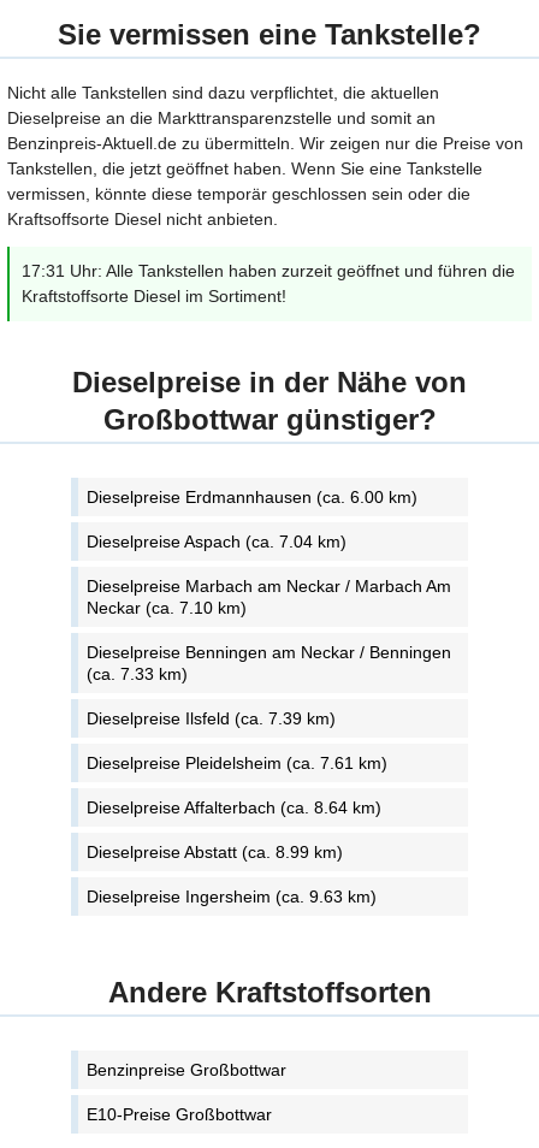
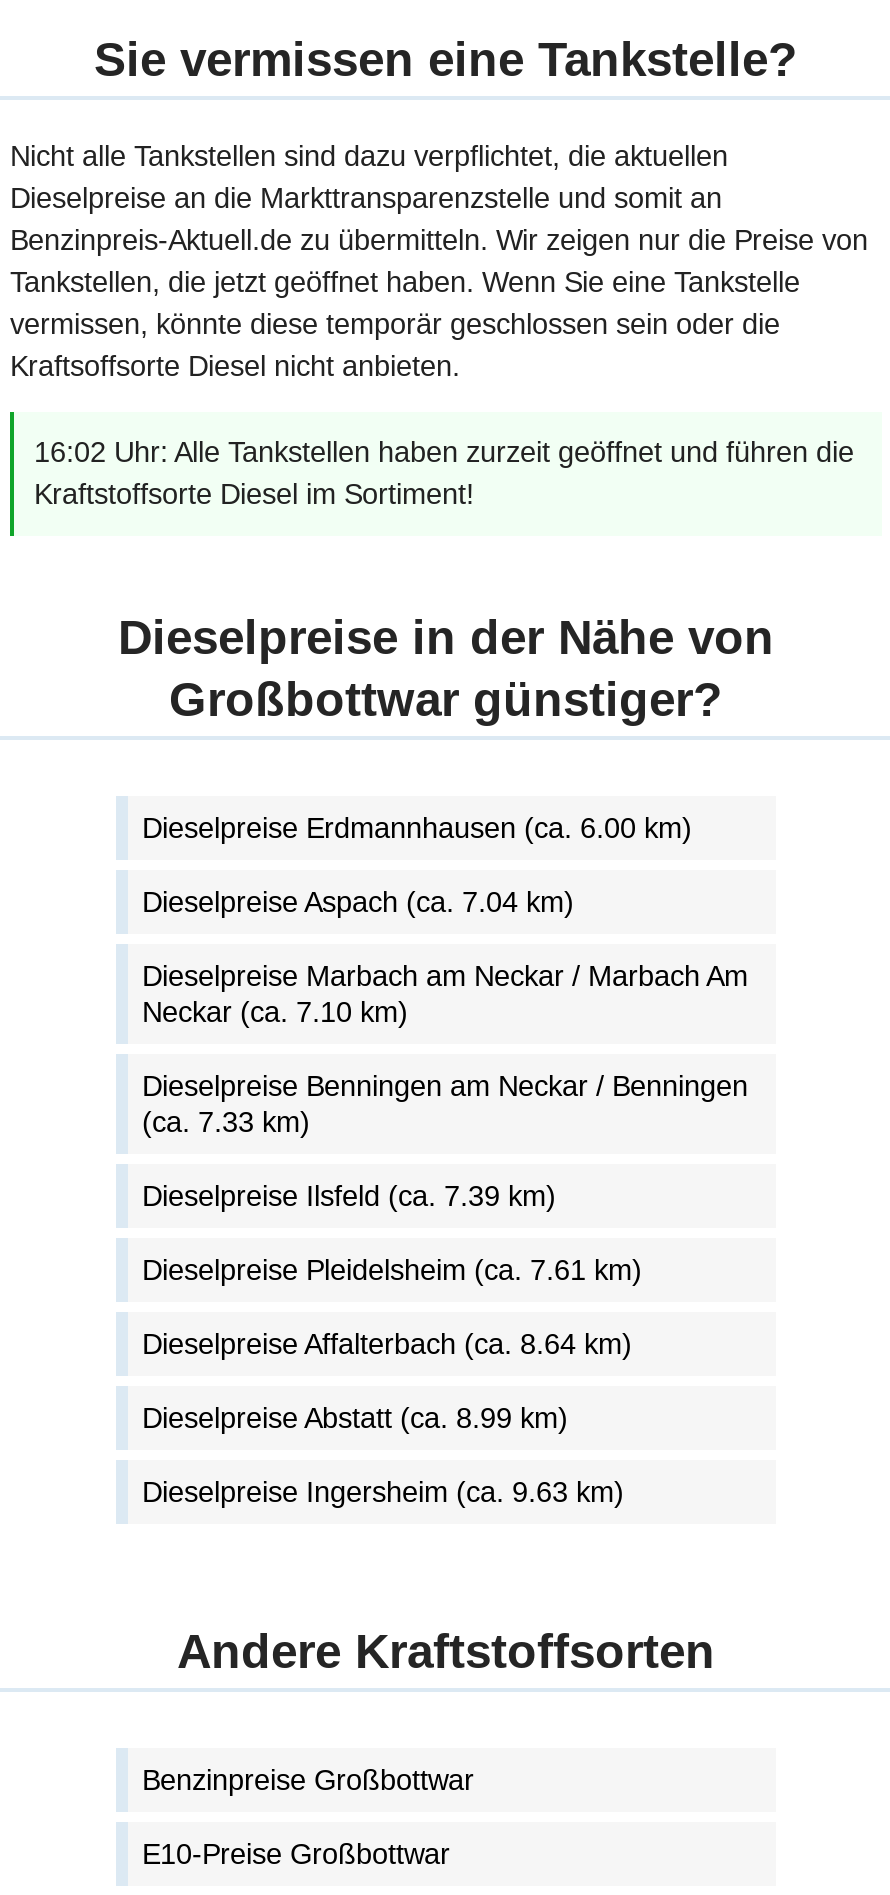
[22,261,515,280] 17:31 Uhr: Alle Tankstellen haben zurzeit geöffnet und führen die -> [34,436,854,468] 16:02 Uhr: Alle Tankstellen haben zurzeit geöffnet und führen die

